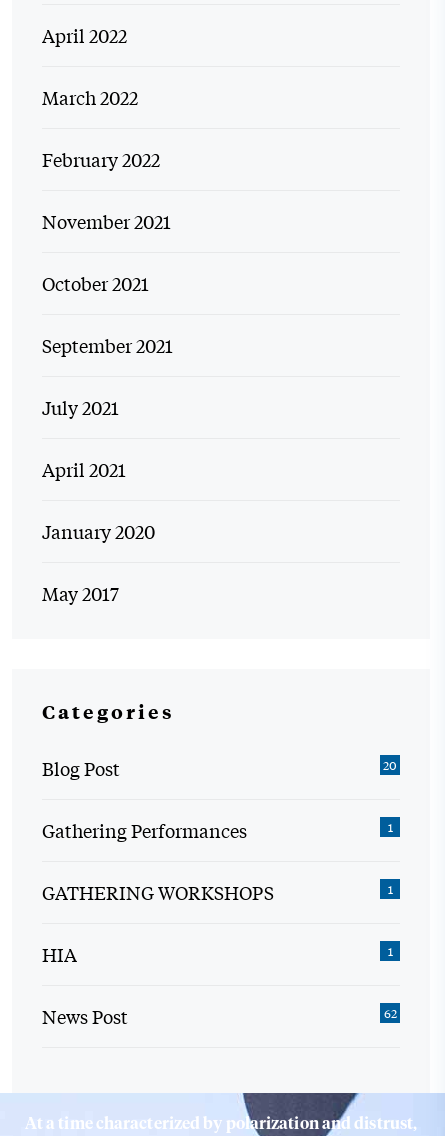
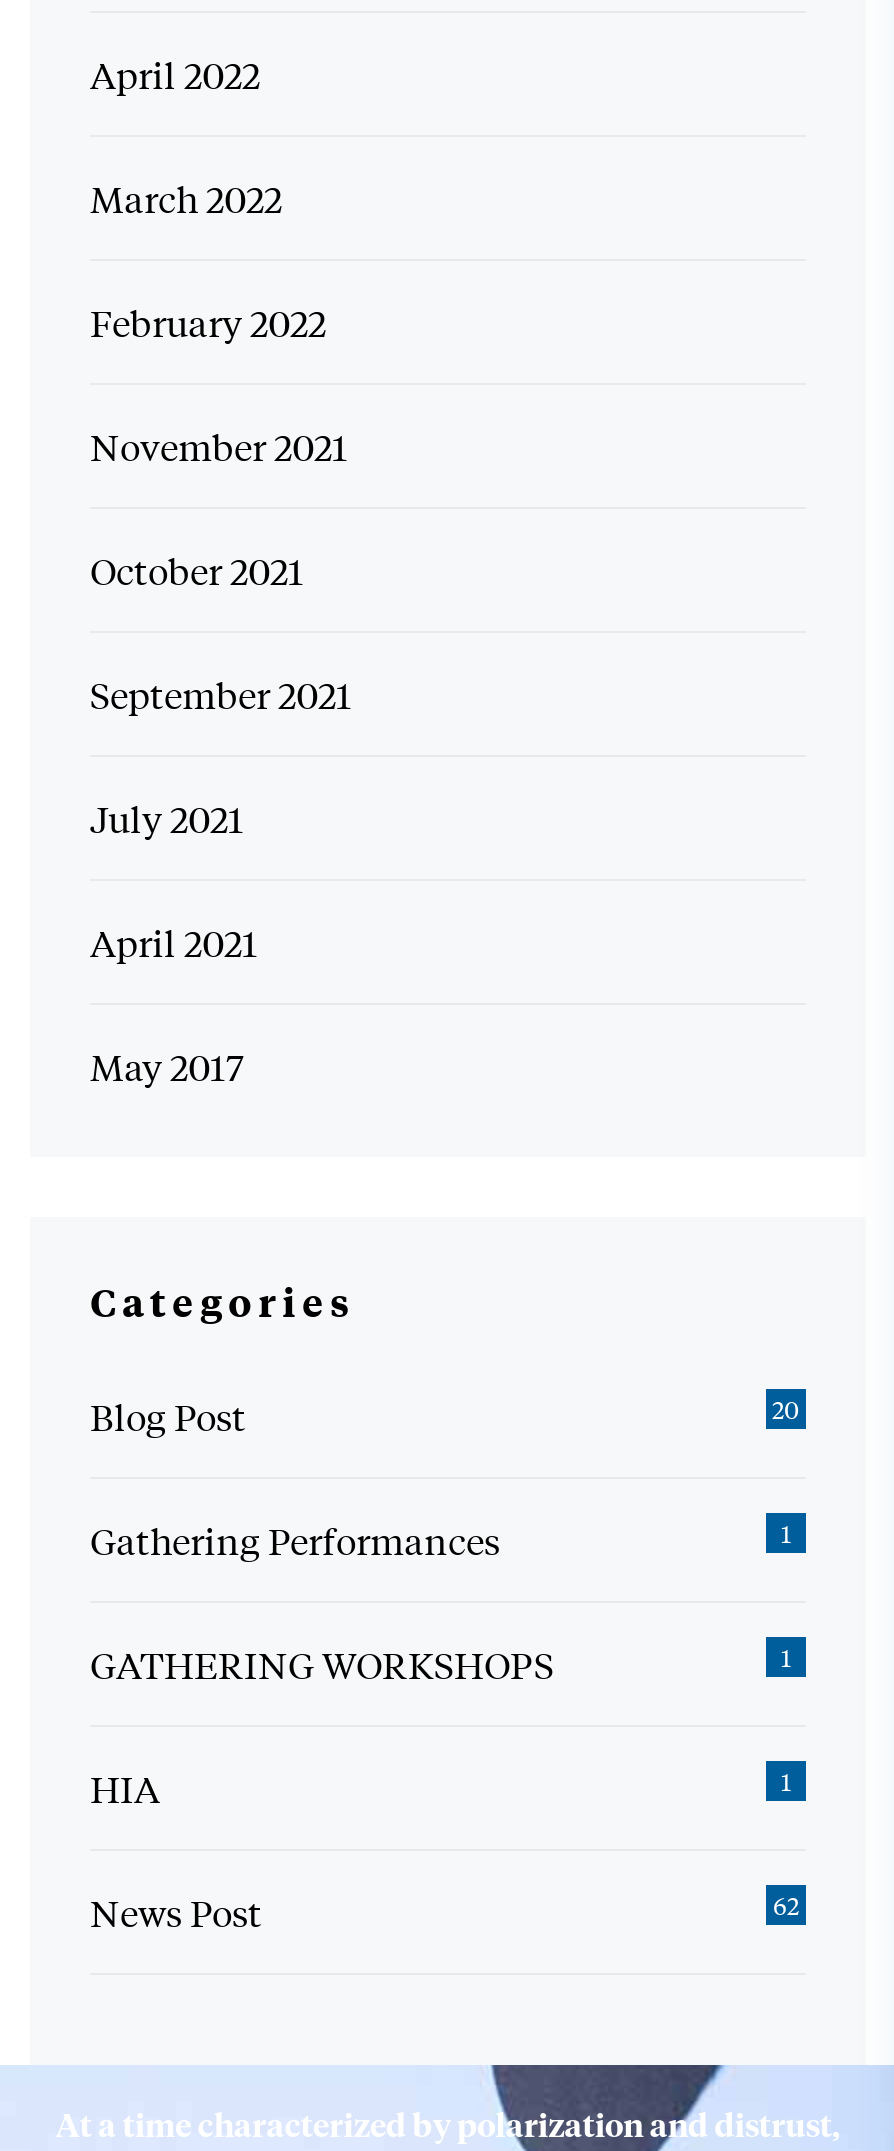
[42,518,155,544] January 2020 -> none

